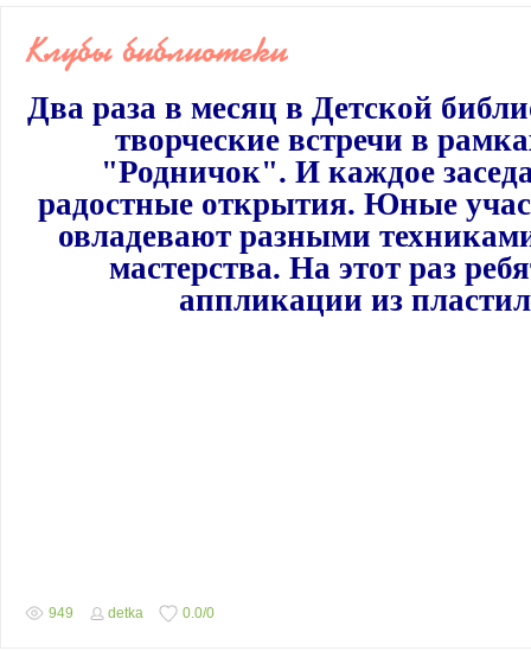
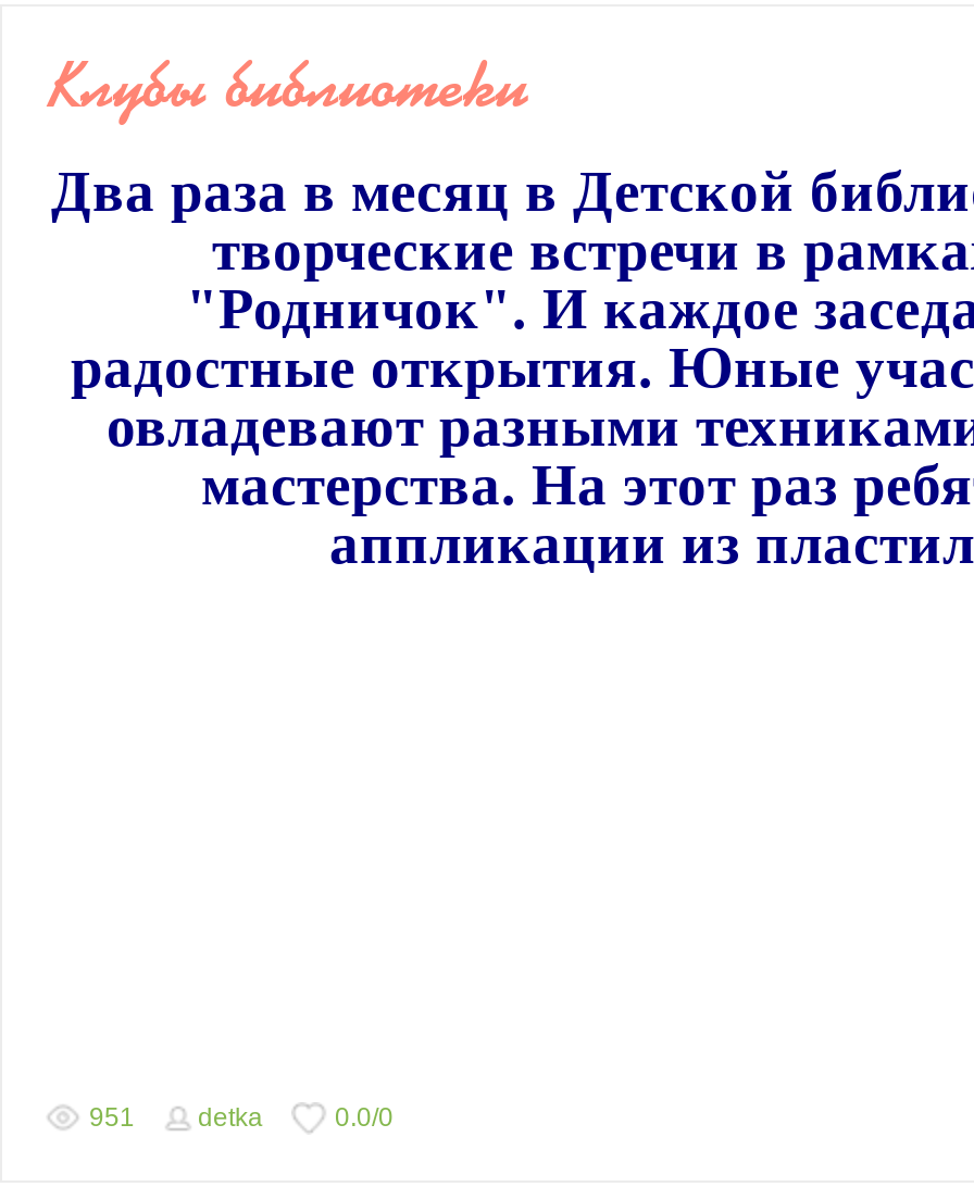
[49,605,73,621] 949 -> [89,1102,135,1133] 951

